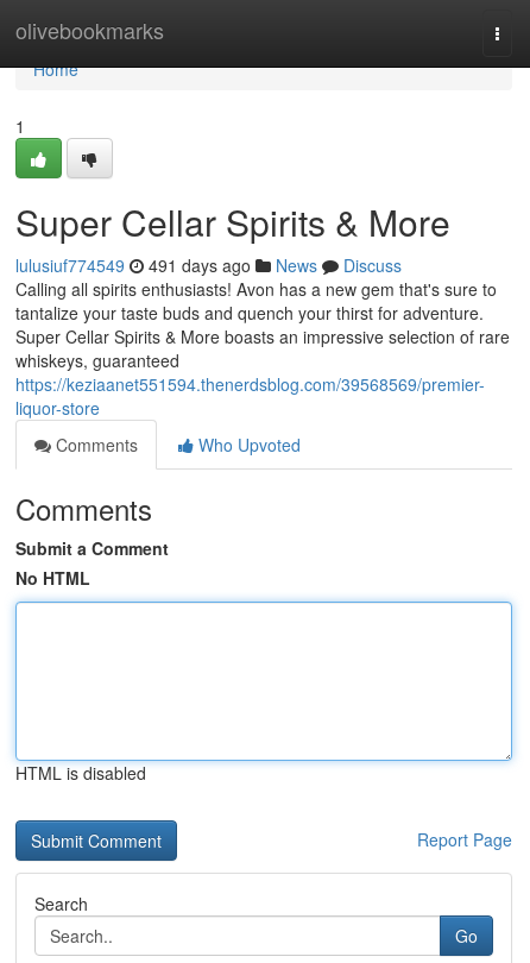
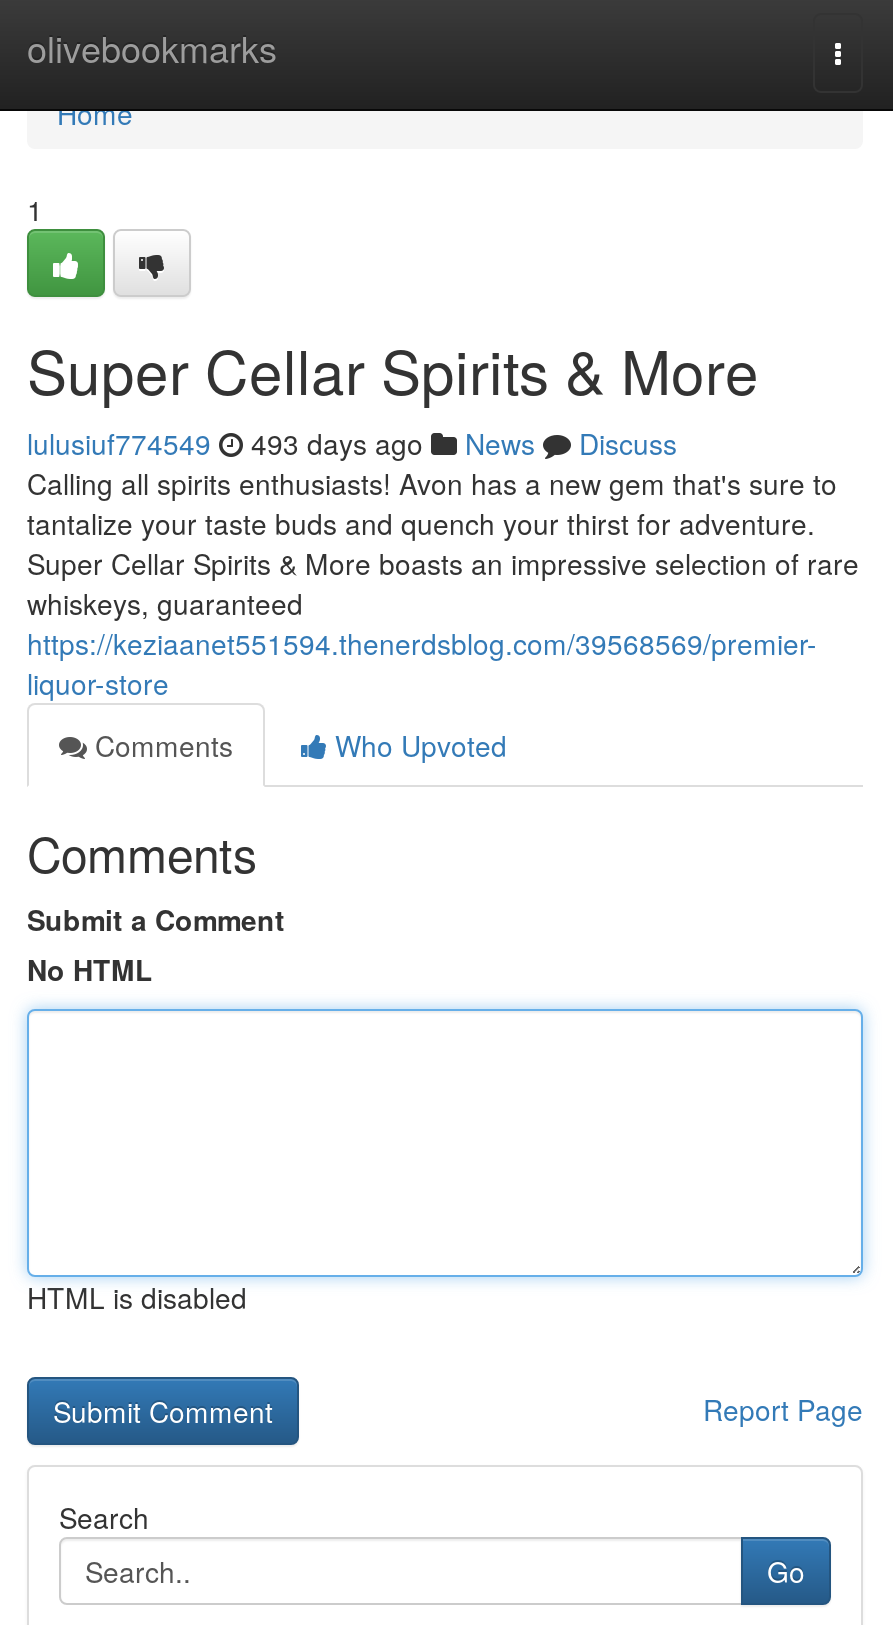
[15,253,402,277] lulusiuf774549 491 days ago News Discuss -> [27,423,677,463] lulusiuf774549 493 days ago News Discuss

